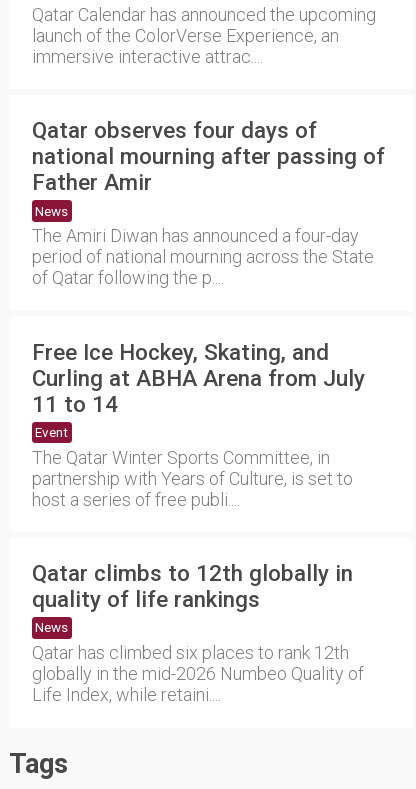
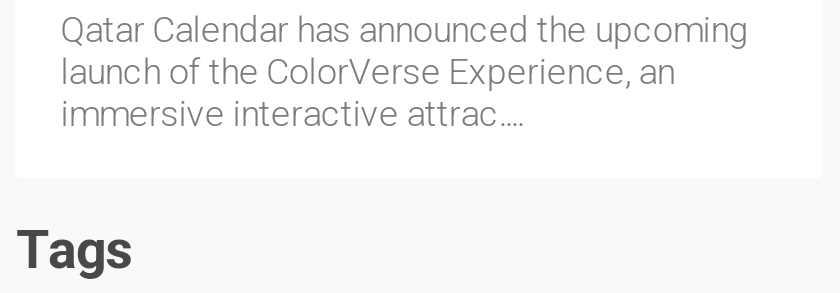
[32,117,385,705] Qatar observes four days of | national mourning after passing of | Father Amir | News | The Amiri Diwan has announced a four-day | period of national mourning across the State | of Qatar following the p.... | Free Ice Hockey, Skating, and | Curling at ABHA Arena from July | 11 to 14 | Event | The Qatar Winter Sports Committee, in | partnership with Years of Culture, is set to | host a series of free publi.... | Qatar climbs to 12th globally in | quality of life rankings | News | Qatar has climbed six places to rank 12th | globally in the mid-2026 Numbeo Quality of | Life Index, while retaini.... -> none

